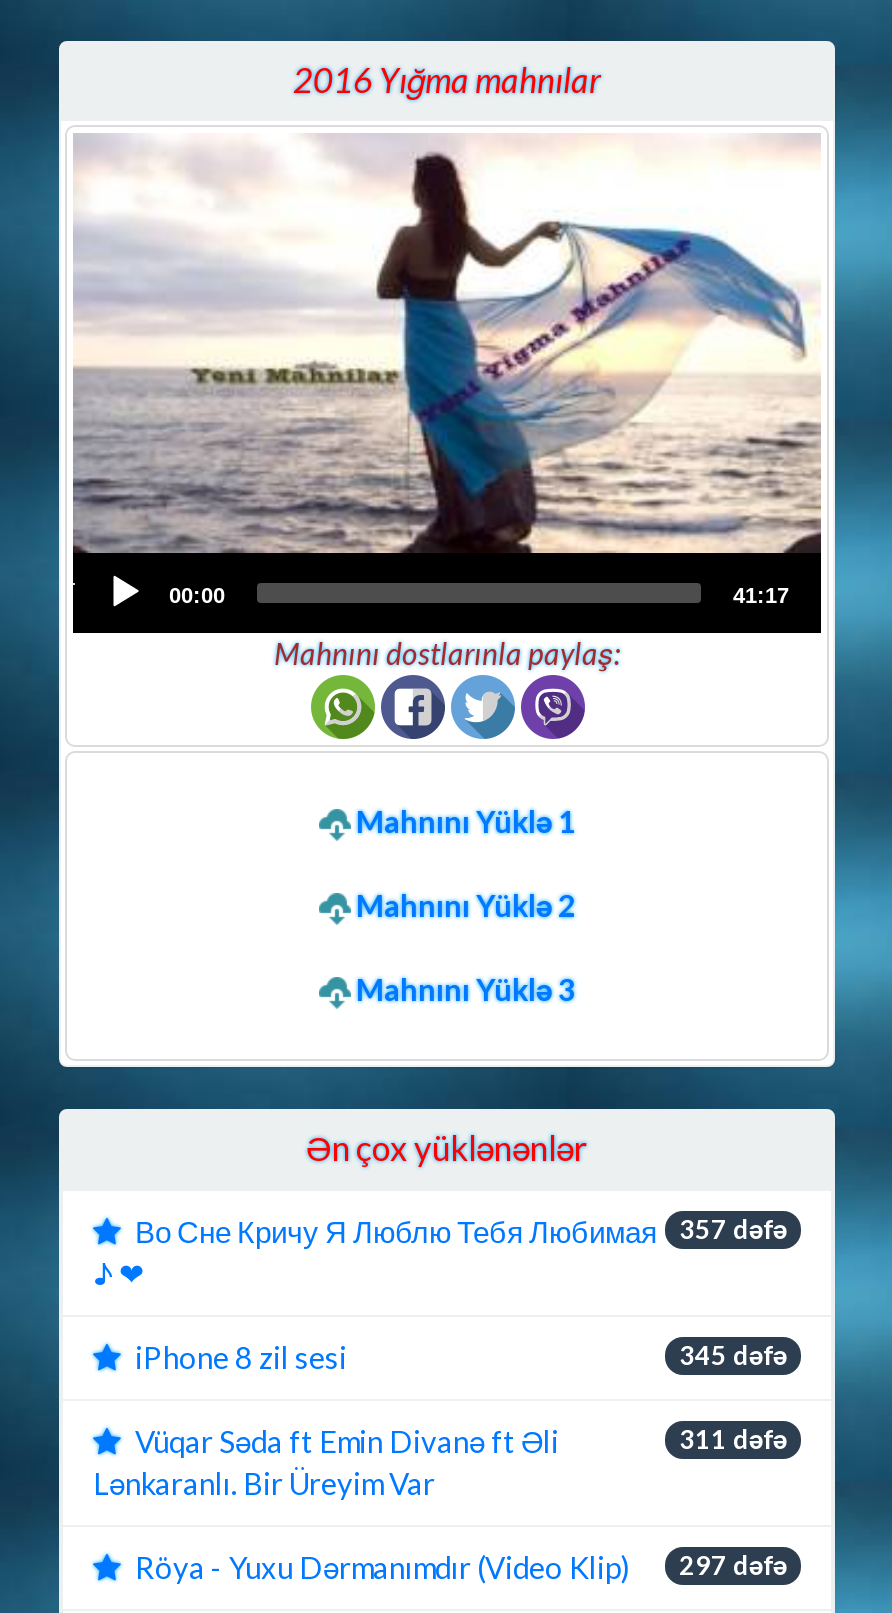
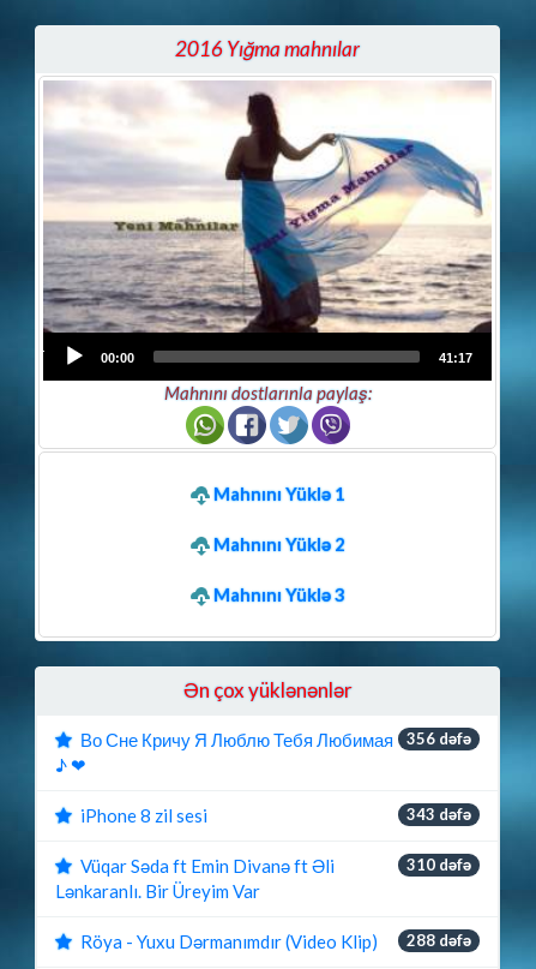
[135,1213,787,1249] Во Сне Кричу Я Люблю Тебя Любимая 357 dəfə -> [80,729,471,750] Во Сне Кричу Я Люблю Тебя Любимая 356 dəfə
[679,1339,787,1371] 345 dəfə -> [406,804,471,824] 343 dəfə
[679,1423,787,1455] 311 dəfə -> [406,855,471,874] 310 dəfə
[135,1549,787,1585] Röya - Yuxu Dərmanımdır (Video Klip) 297 dəfə -> [80,930,471,952] Röya - Yuxu Dərmanımdır (Video Klip) 288 dəfə

